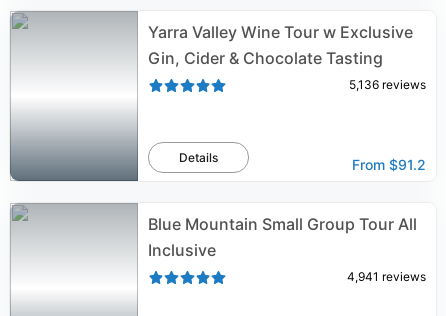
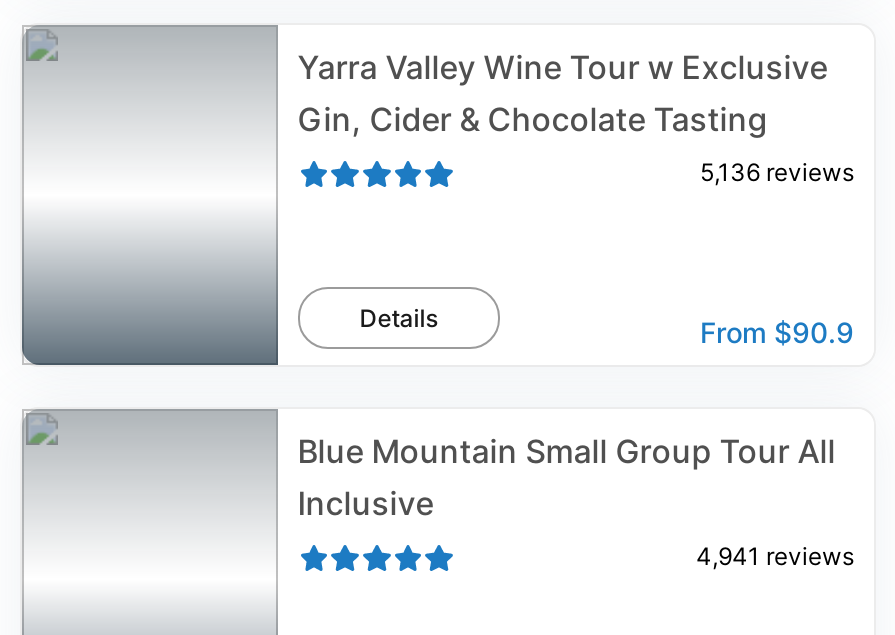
[352,156,426,173] From $91.2 -> [700,315,854,349] From $90.9

